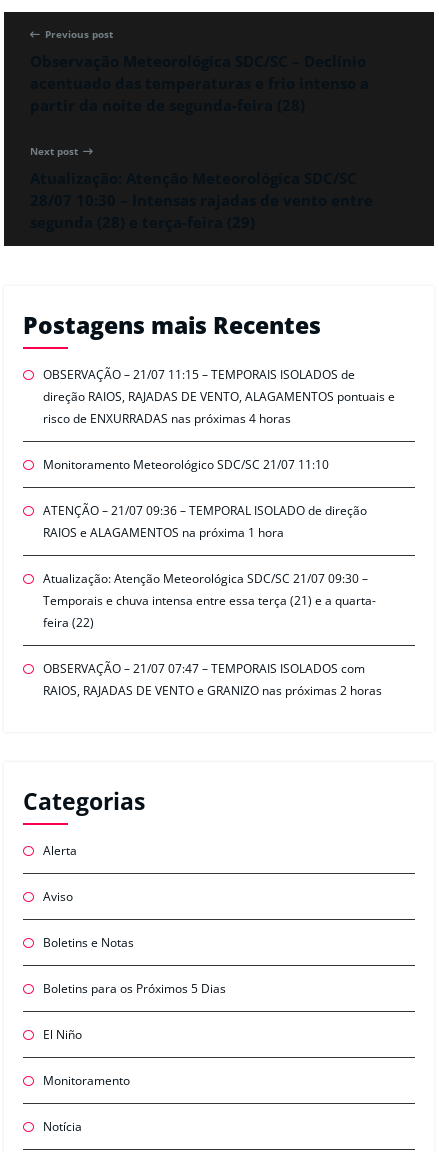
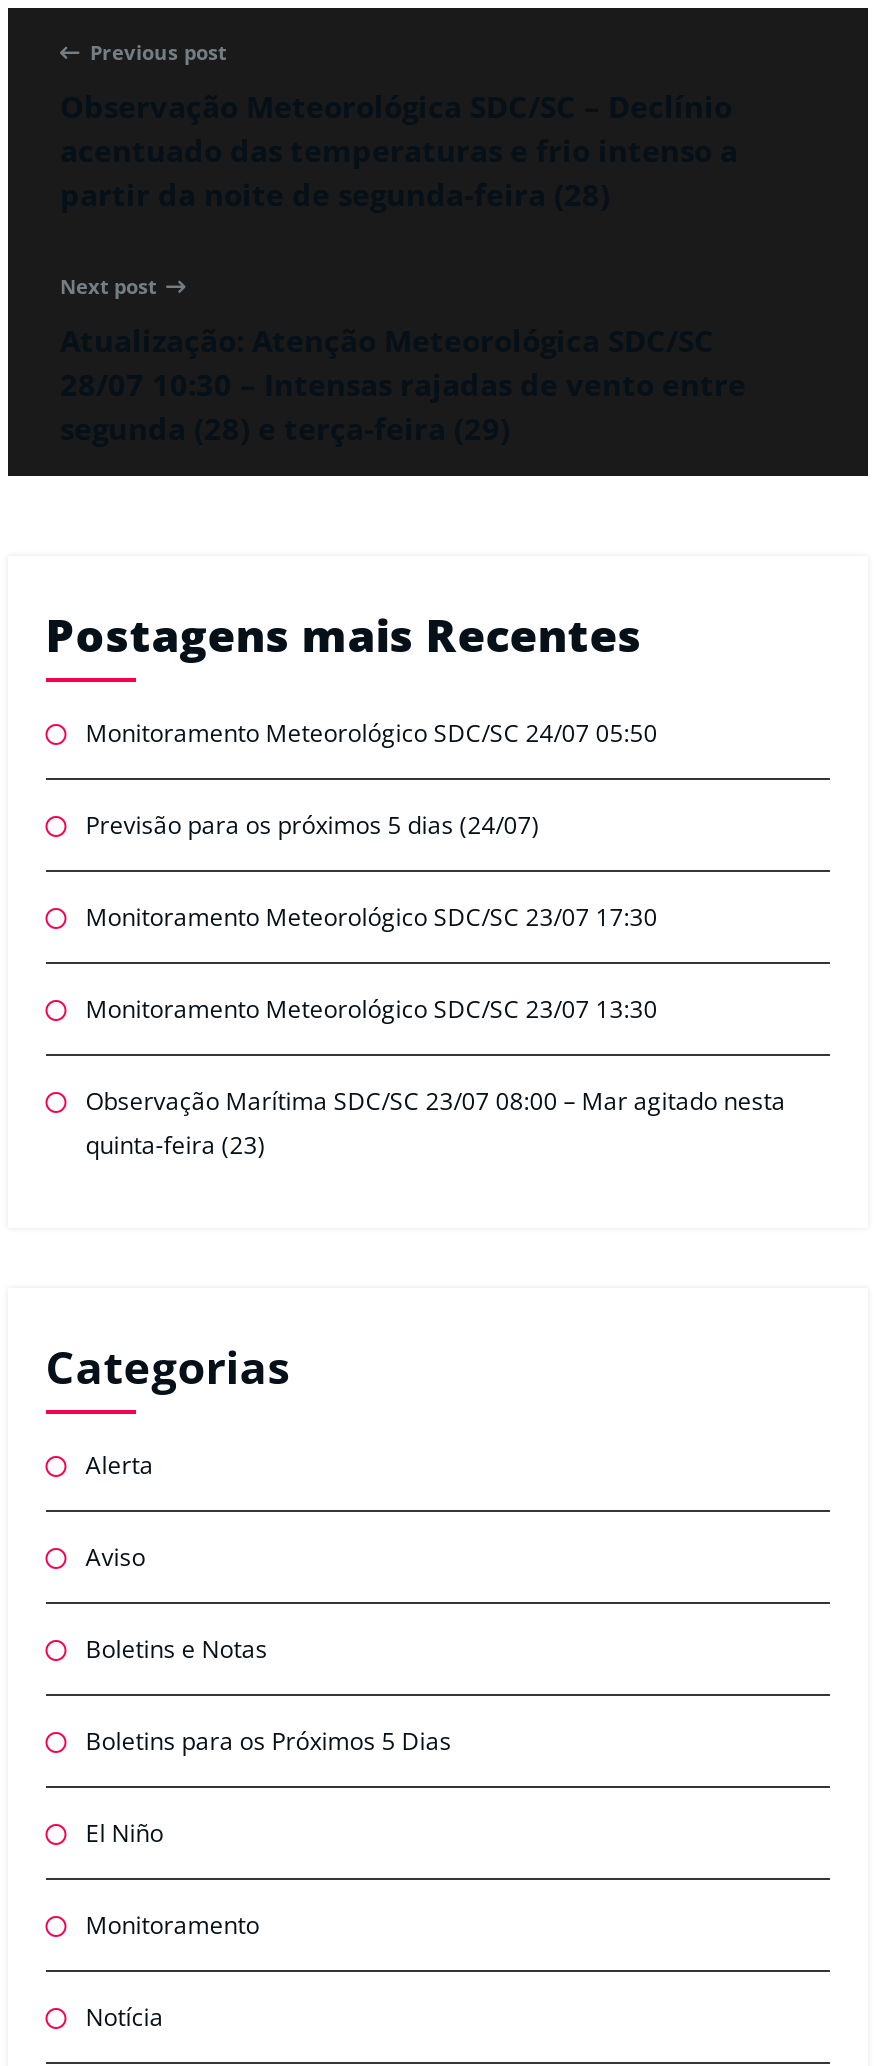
[43,366,395,427] OBSERVAÇÃO – 21/07 11:15 – TEMPORAIS ISOLADOS de | direção RAIOS, RAJADAS DE VENTO, ALAGAMENTOS pontuais e | risco de ENXURRADAS nas próximas 4 horas -> [86,716,658,750] Monitoramento Meteorológico SDC/SC 24/07 05:50
[43,456,329,473] Monitoramento Meteorológico SDC/SC 21/07 11:10 -> [86,808,540,842] Previsão para os próximos 5 dias (24/07)
[43,502,367,541] ATENÇÃO – 21/07 09:36 – TEMPORAL ISOLADO de direção | RAIOS e ALAGAMENTOS na próxima 1 hora -> [86,900,658,934] Monitoramento Meteorológico SDC/SC 23/07 17:30
[43,570,376,631] Atualização: Atenção Meteorológica SDC/SC 21/07 09:30 – | Temporais e chuva intensa entre essa terça (21) e a quarta- | feira (22) -> [86,992,658,1026] Monitoramento Meteorológico SDC/SC 23/07 13:30
[43,660,382,699] OBSERVAÇÃO – 21/07 07:47 – TEMPORAIS ISOLADOS com | RAIOS, RAJADAS DE VENTO e GRANIZO nas próximas 2 horas -> [86,1084,786,1162] Observação Marítima SDC/SC 23/07 08:00 – Mar agitado nesta | quinta-feira (23)

